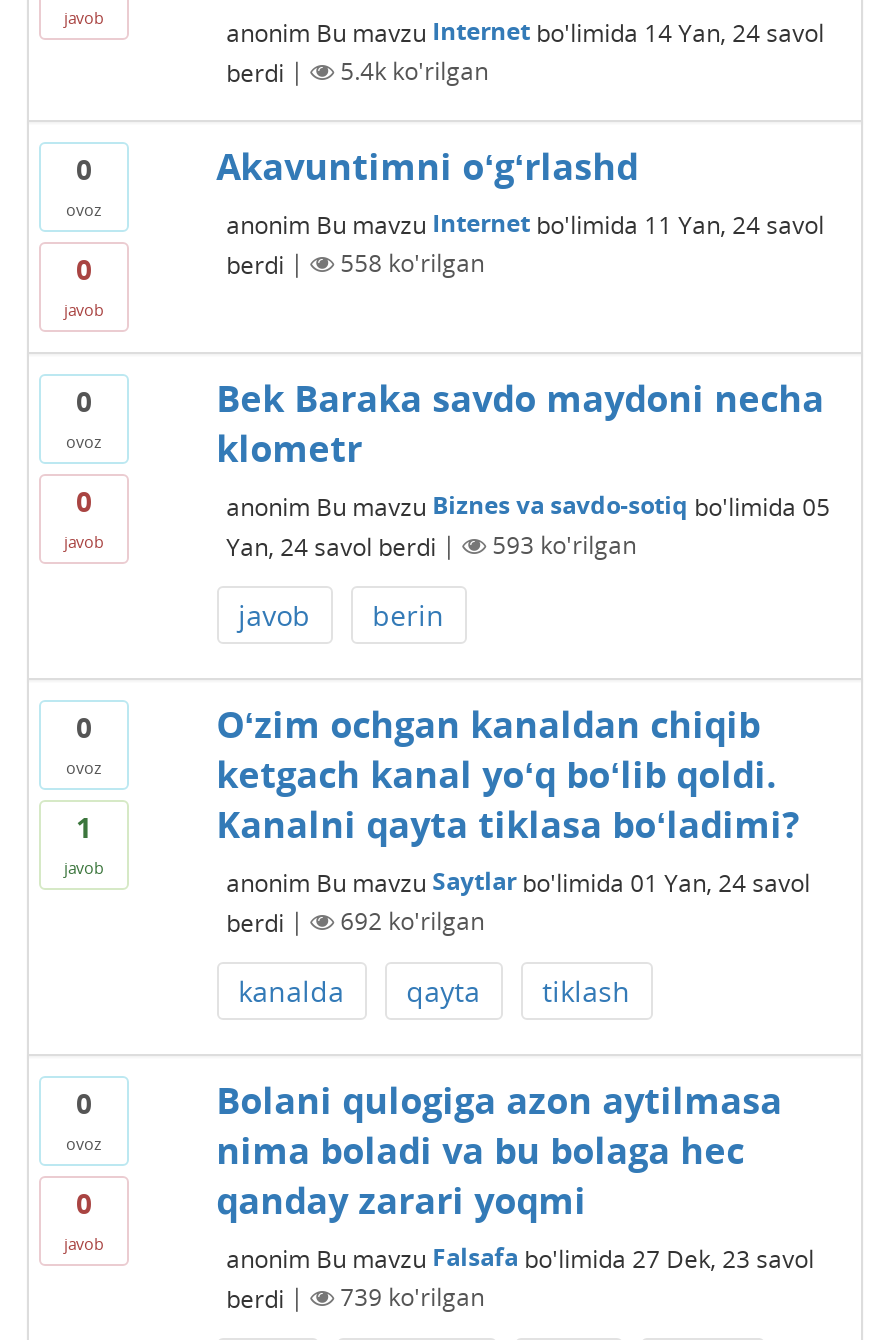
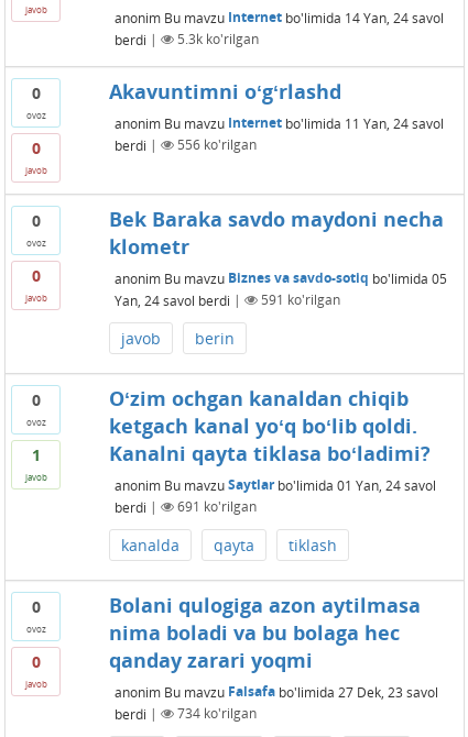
[340,54,488,88] 5.4k ko'rilgan -> [177,30,258,49] 5.3k ko'rilgan
[340,246,484,280] 558 ko'rilgan -> [177,136,256,154] 556 ko'rilgan
[492,528,636,562] 593 ko'rilgan -> [261,291,340,309] 591 ko'rilgan
[340,904,484,938] 692 ko'rilgan -> [177,497,256,516] 691 ko'rilgan
[340,1280,484,1314] 739 ko'rilgan -> [177,704,256,723] 734 ko'rilgan

